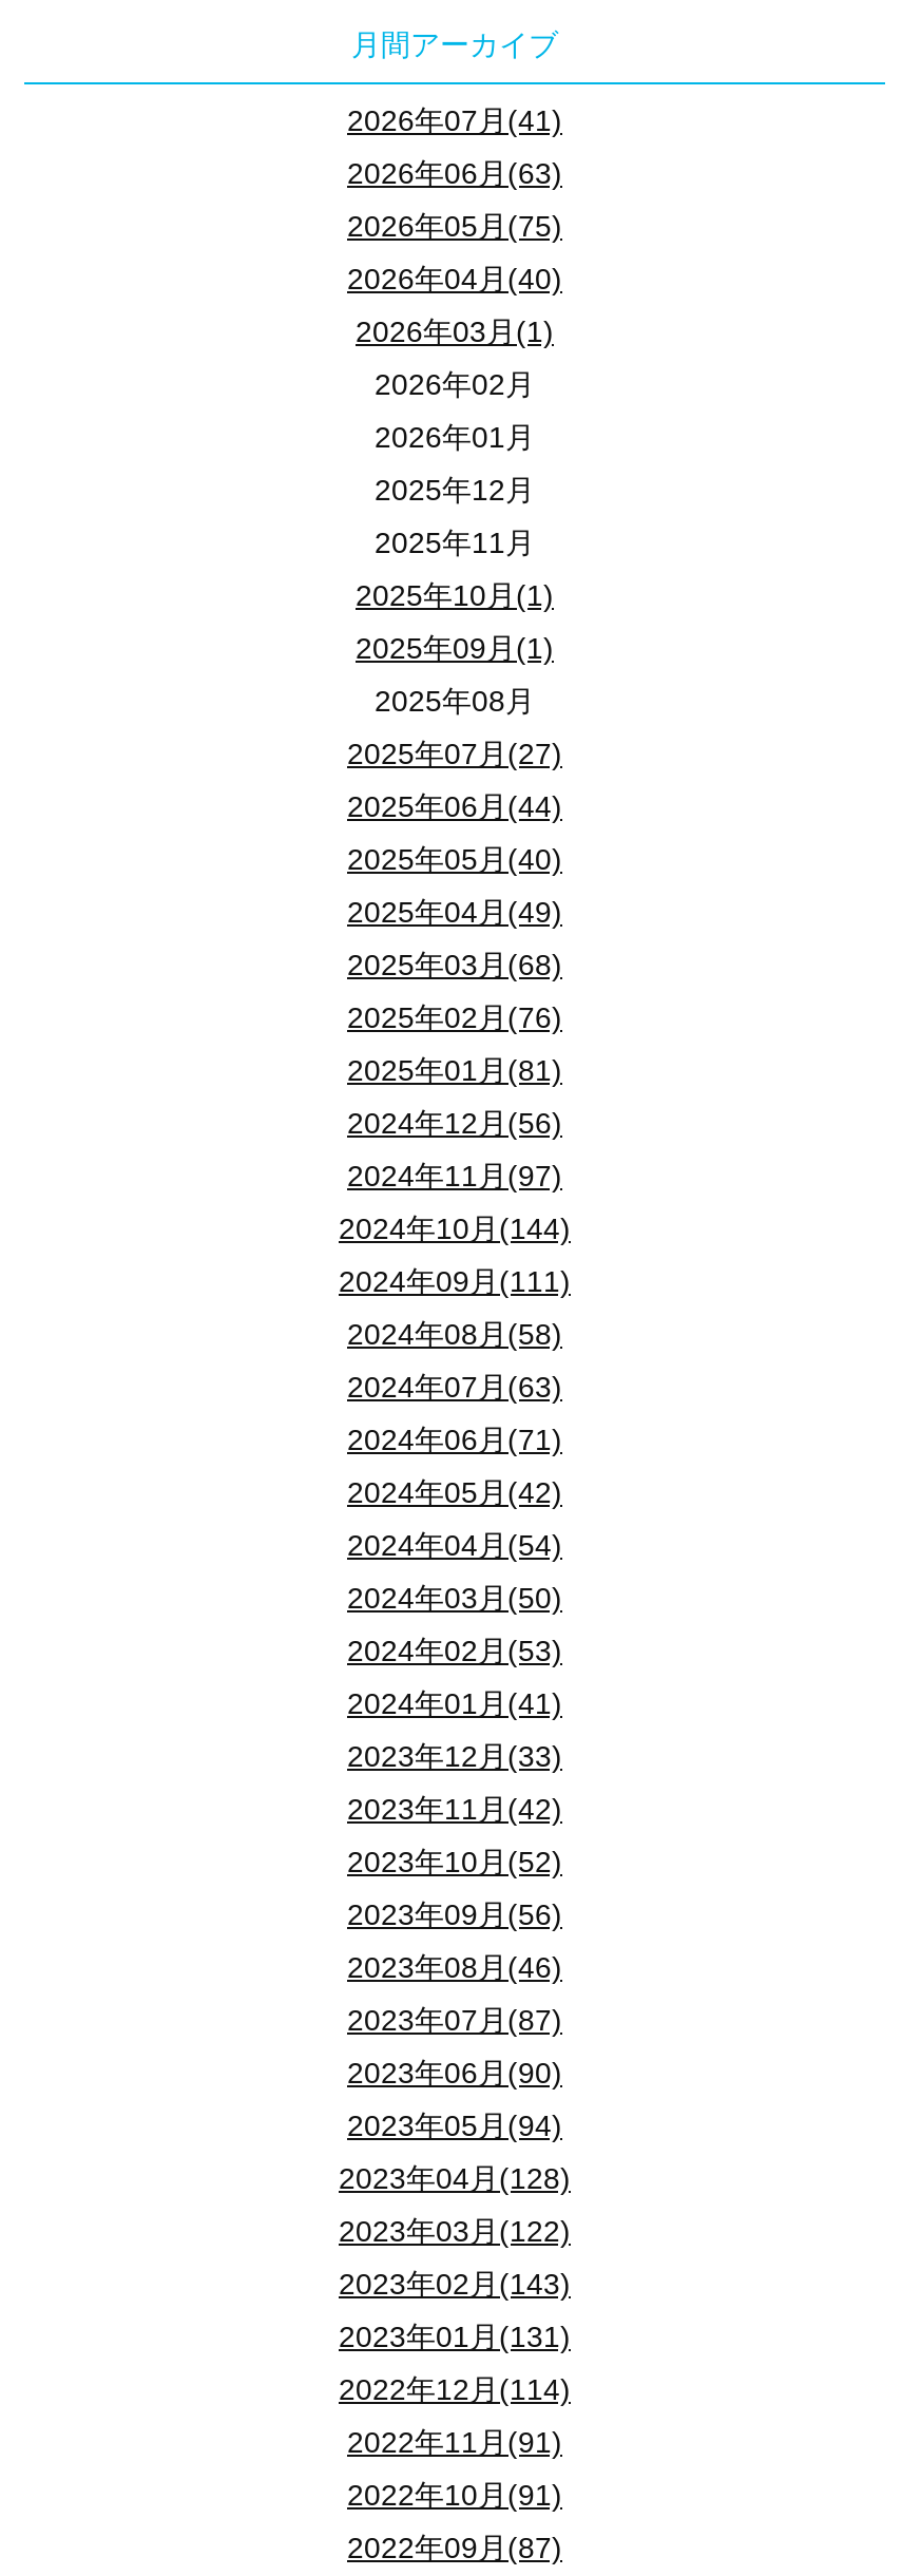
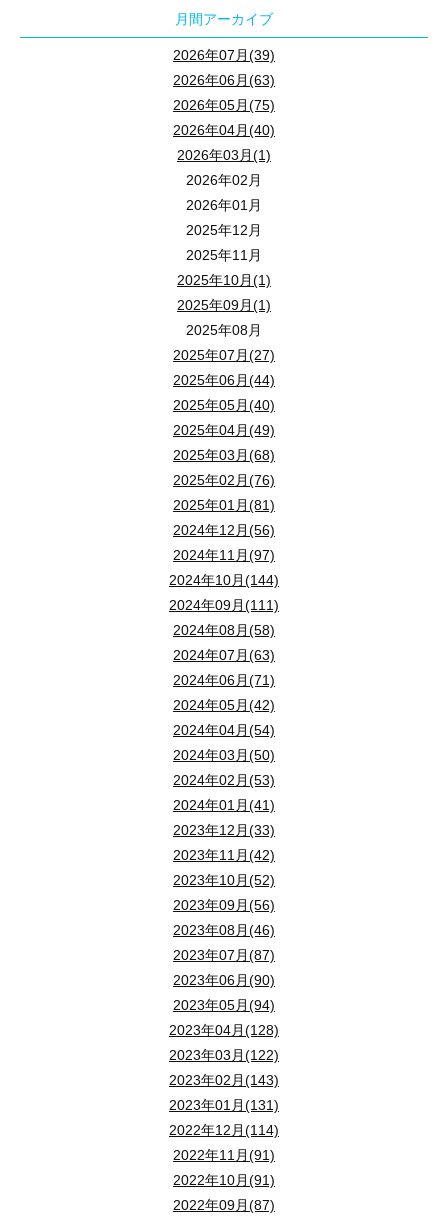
[347,103,562,136] 2026年07月(41) -> [173,47,275,63] 2026年07月(39)

